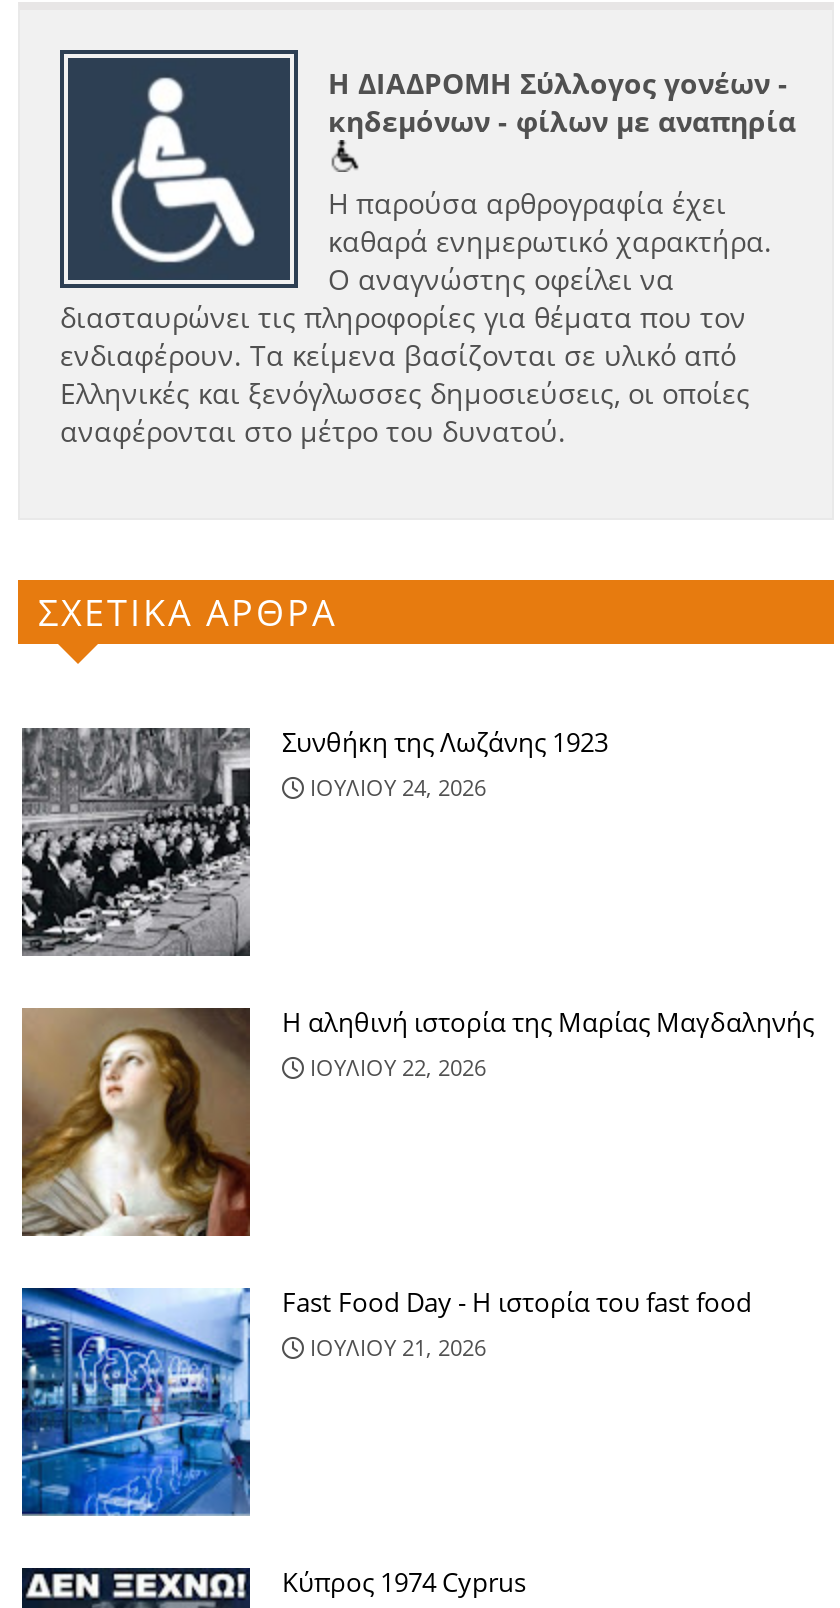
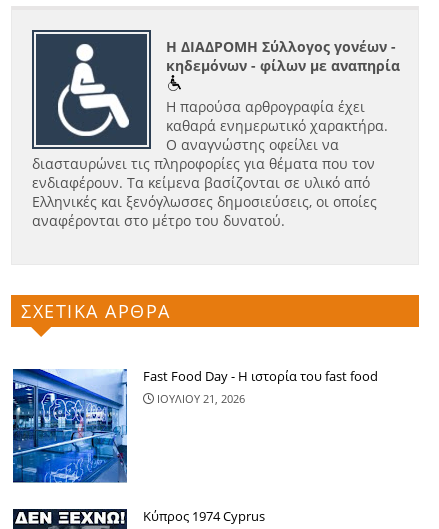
[20,723,608,958] [image] | Συνθήκη της Λωζάνης 1923 | ΙΟΥΛΙΟΥ 24, 2026 -> none
[20,1003,814,1238] [image] | Η αληθινή ιστορία της Μαρίας Μαγδαληνής | ΙΟΥΛΙΟΥ 22, 2026 -> none

